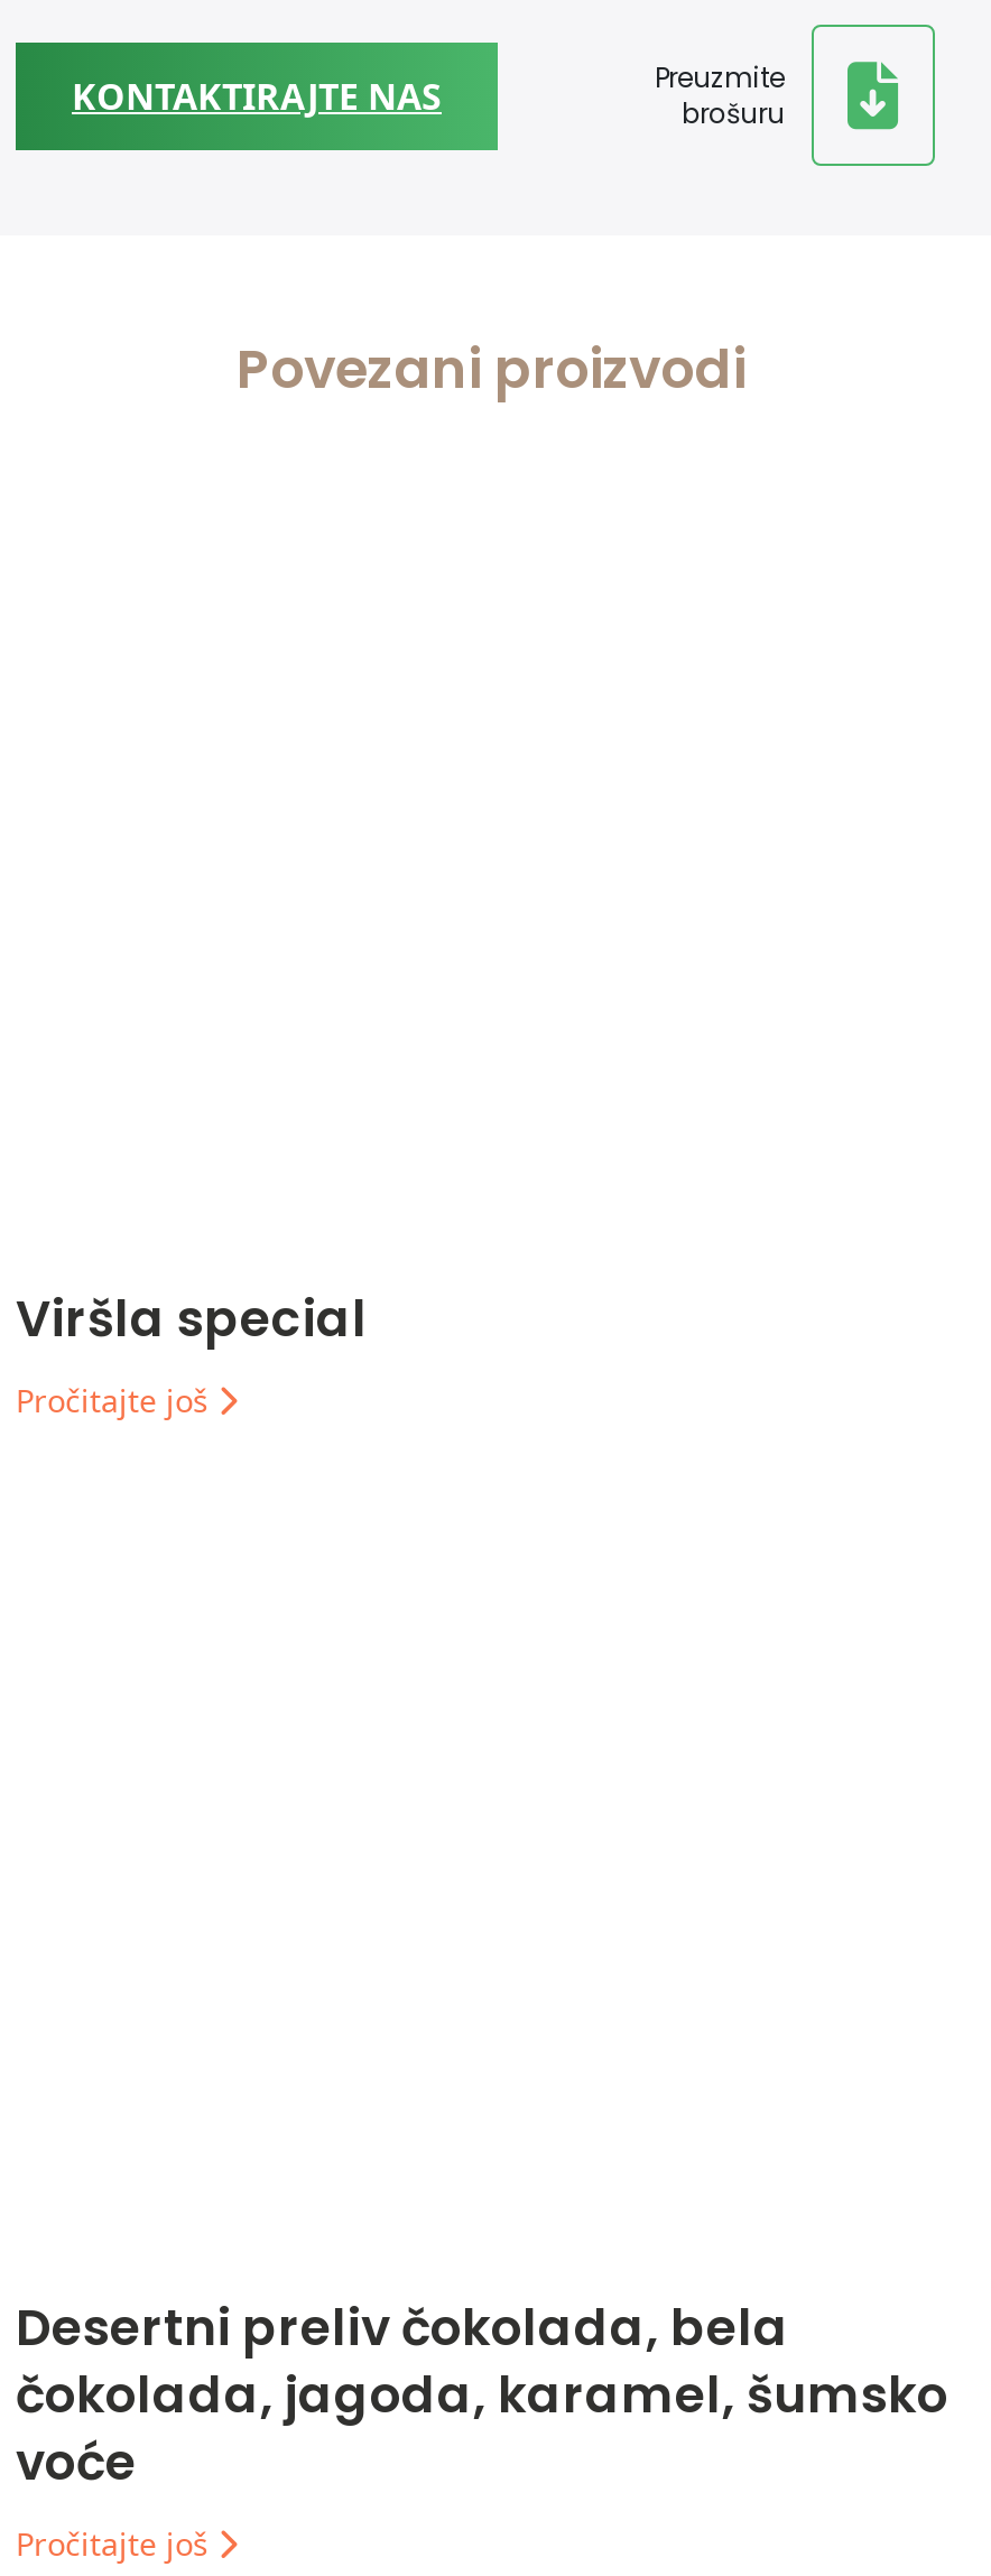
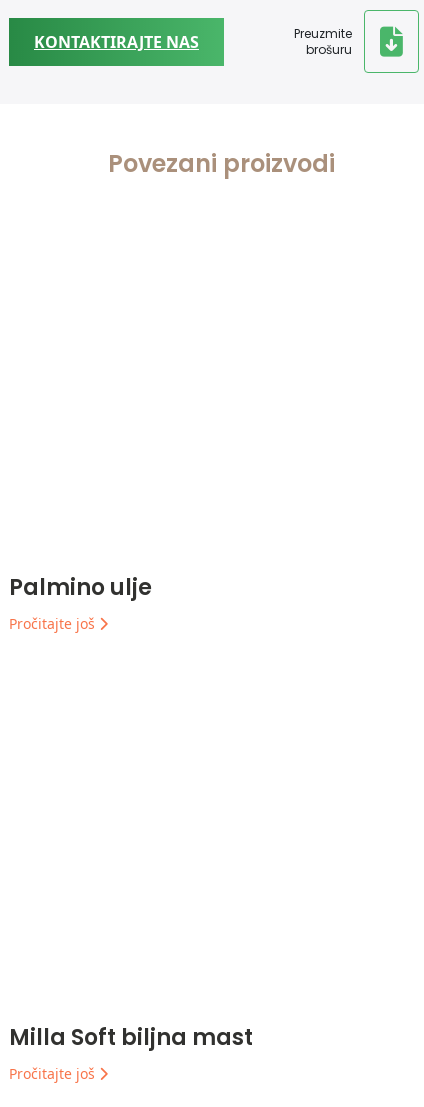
[16,1285,368,1354] Viršla special -> [9,572,152,603] Palmino ulje
[16,2294,948,2498] Desertni preliv čokolada, bela | čokolada, jagoda, karamel, šumsko | voće -> [9,1022,253,1053] Milla Soft biljna mast

